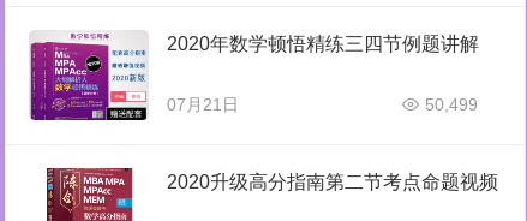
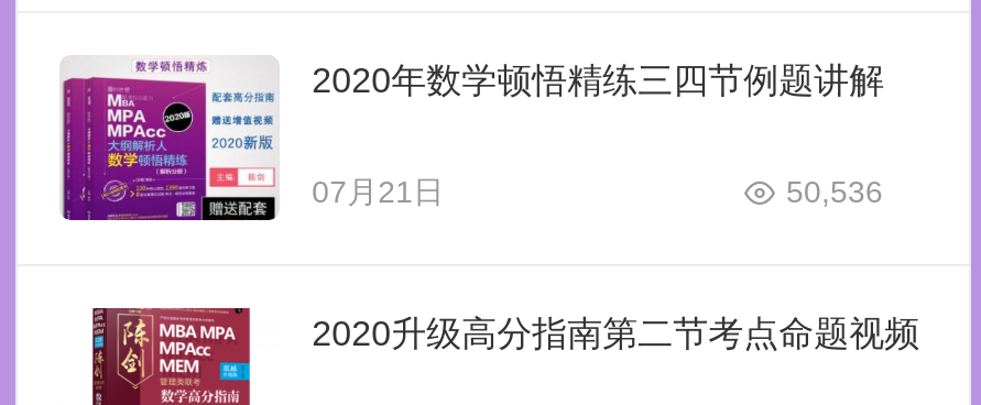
[425,95,478,114] 50,499 -> [786,174,883,209] 50,536

